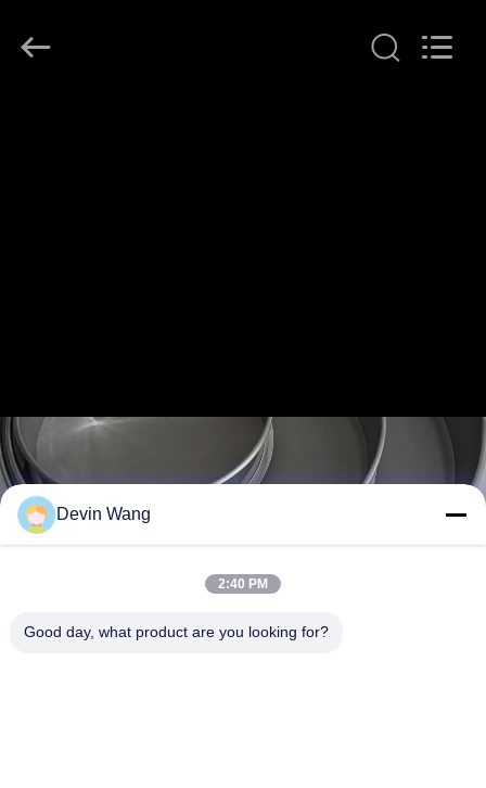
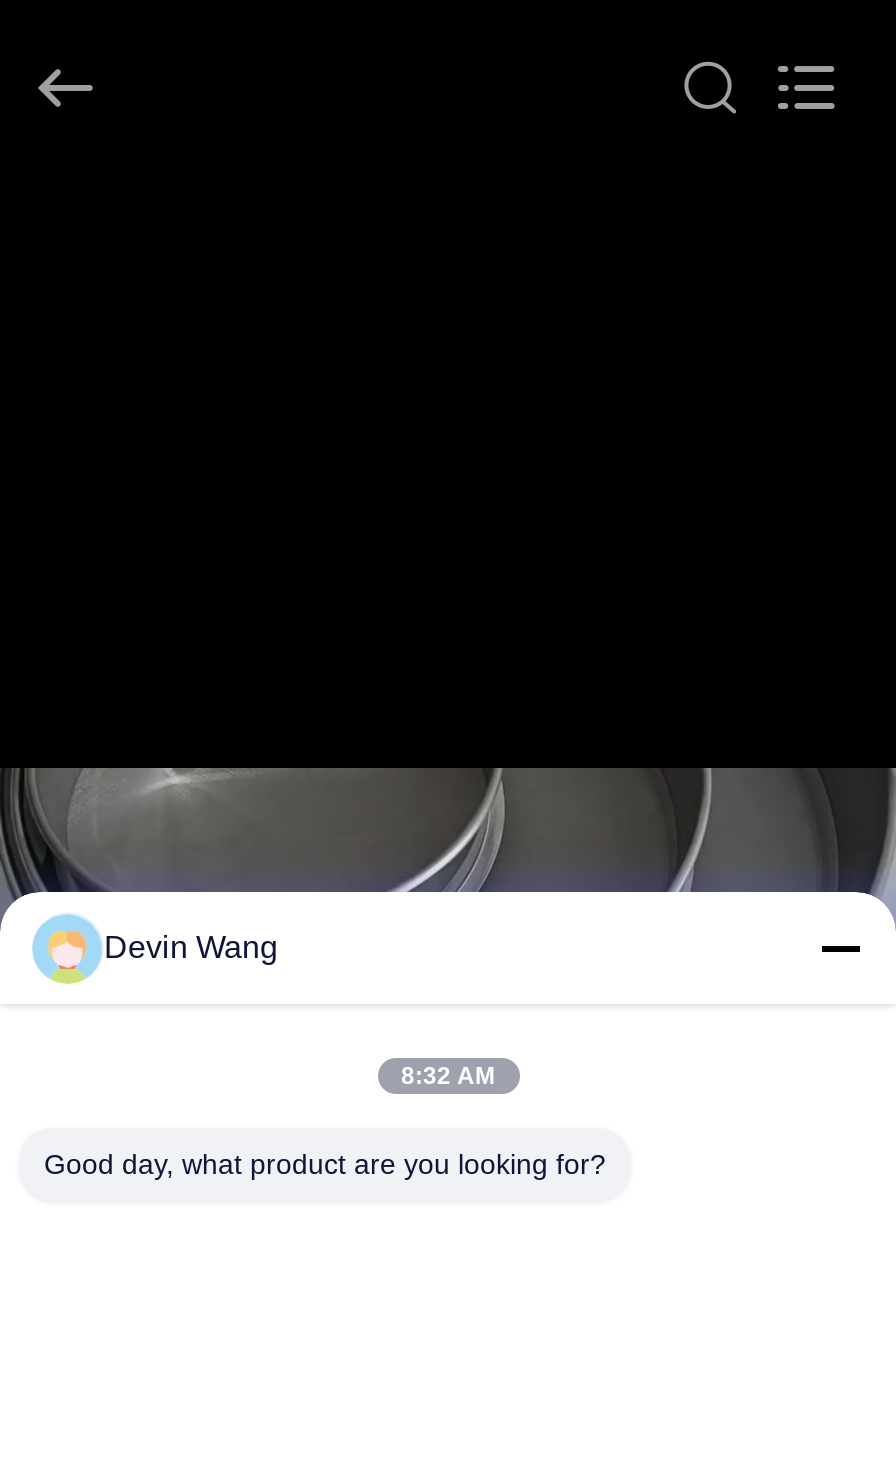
[218,576,268,592] 2:40 PM -> [401,1062,495,1090] 8:32 AM

